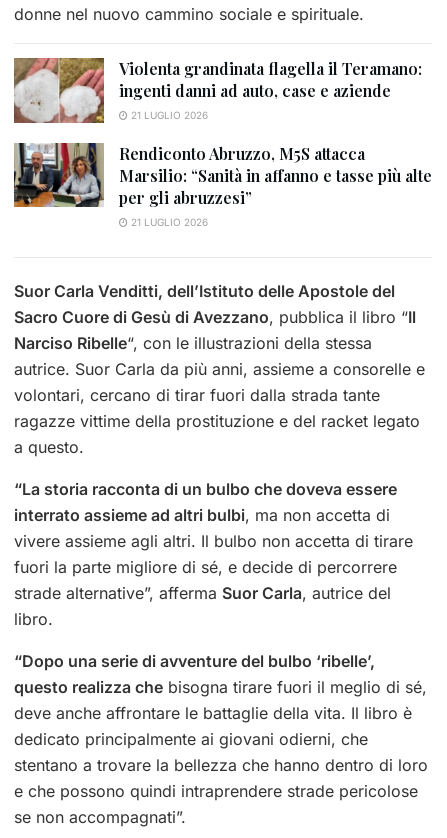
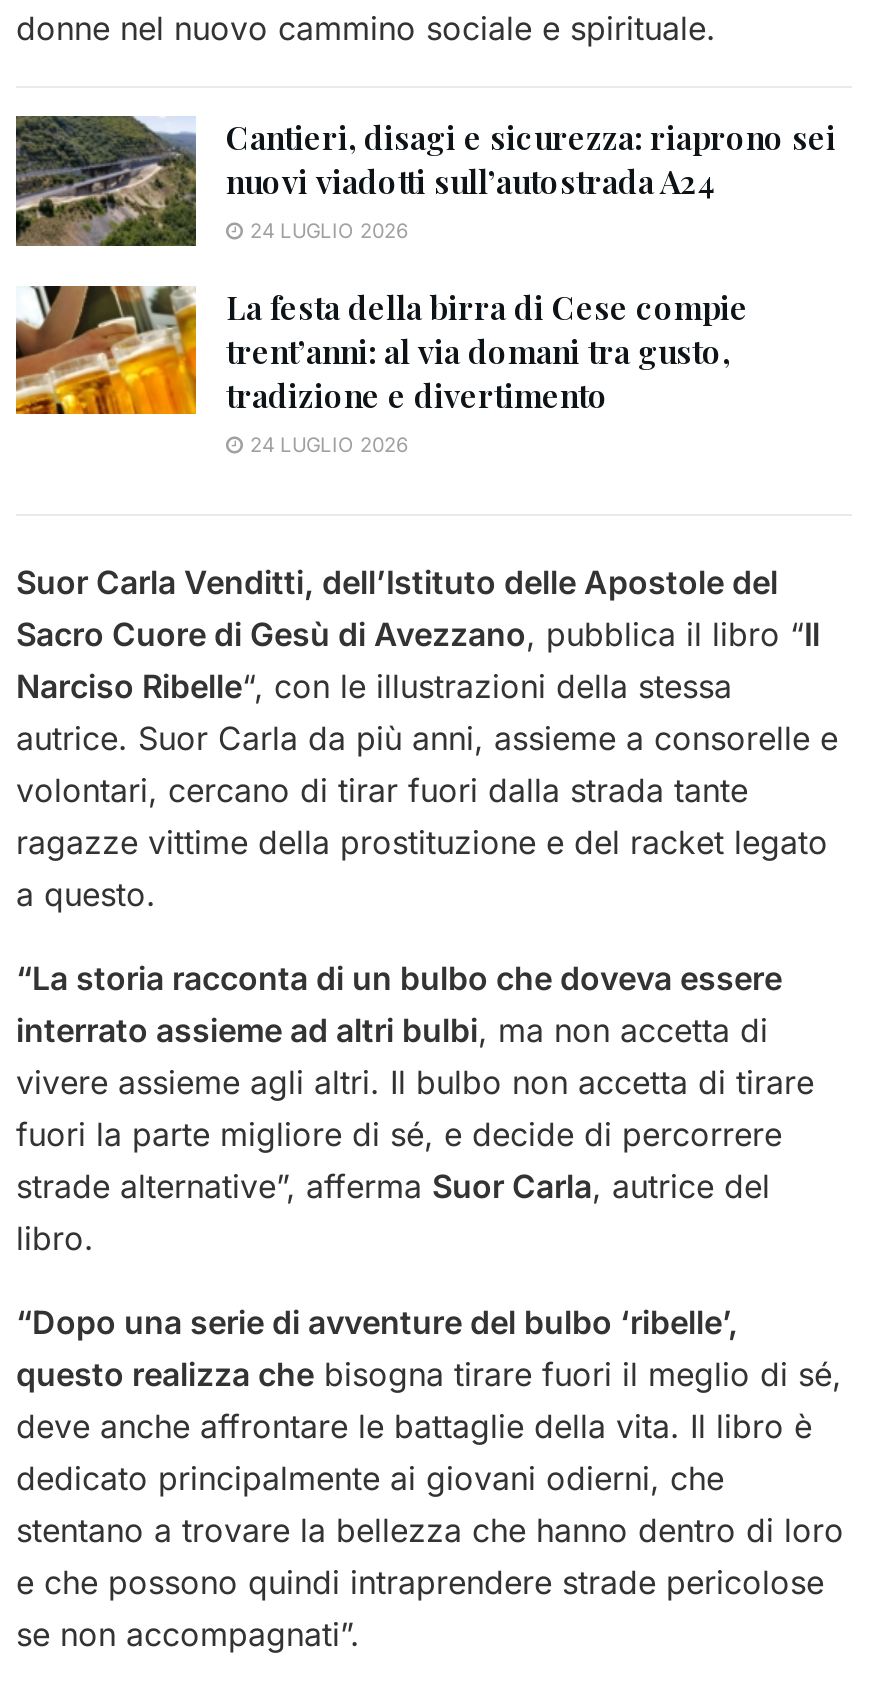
[13,57,422,124] [image] | Violenta grandinata flagella il Teramano: | ingenti danni ad auto, case e aziende | 21 LUGLIO 2026 -> [14,114,836,248] [image] | Cantieri, disagi e sicurezza: riaprono sei | nuovi viadotti sull’autostrada A24 | 24 LUGLIO 2026
[13,142,432,228] [image] | Rendiconto Abruzzo, M5S attacca | Marsilio: “Sanità in affanno e tasse più alte | per gli abruzzesi” | 21 LUGLIO 2026 -> [14,284,748,456] [image] | La festa della birra di Cese compie | trent’anni: al via domani tra gusto, | tradizione e divertimento | 24 LUGLIO 2026

